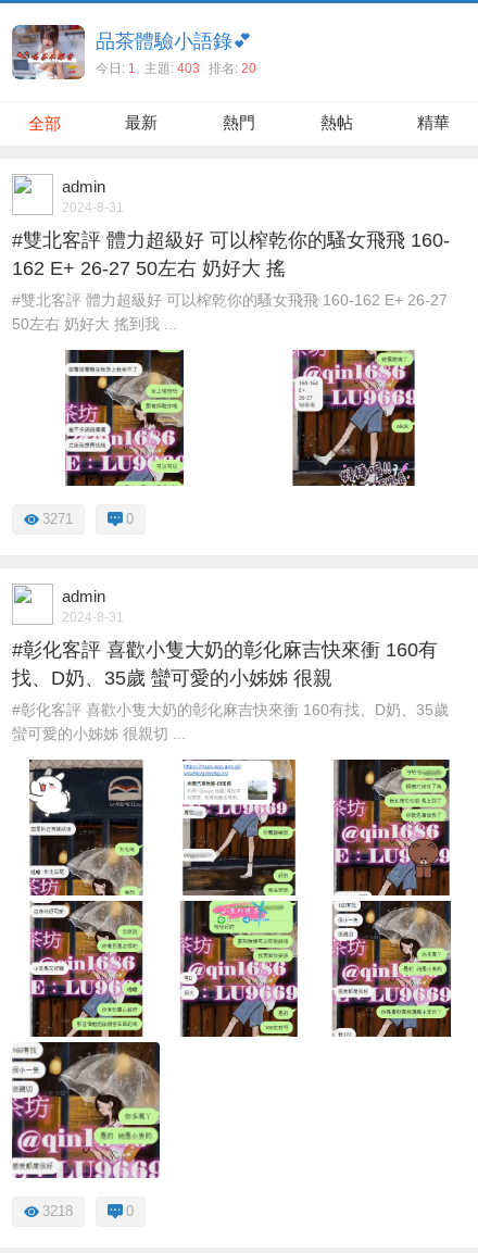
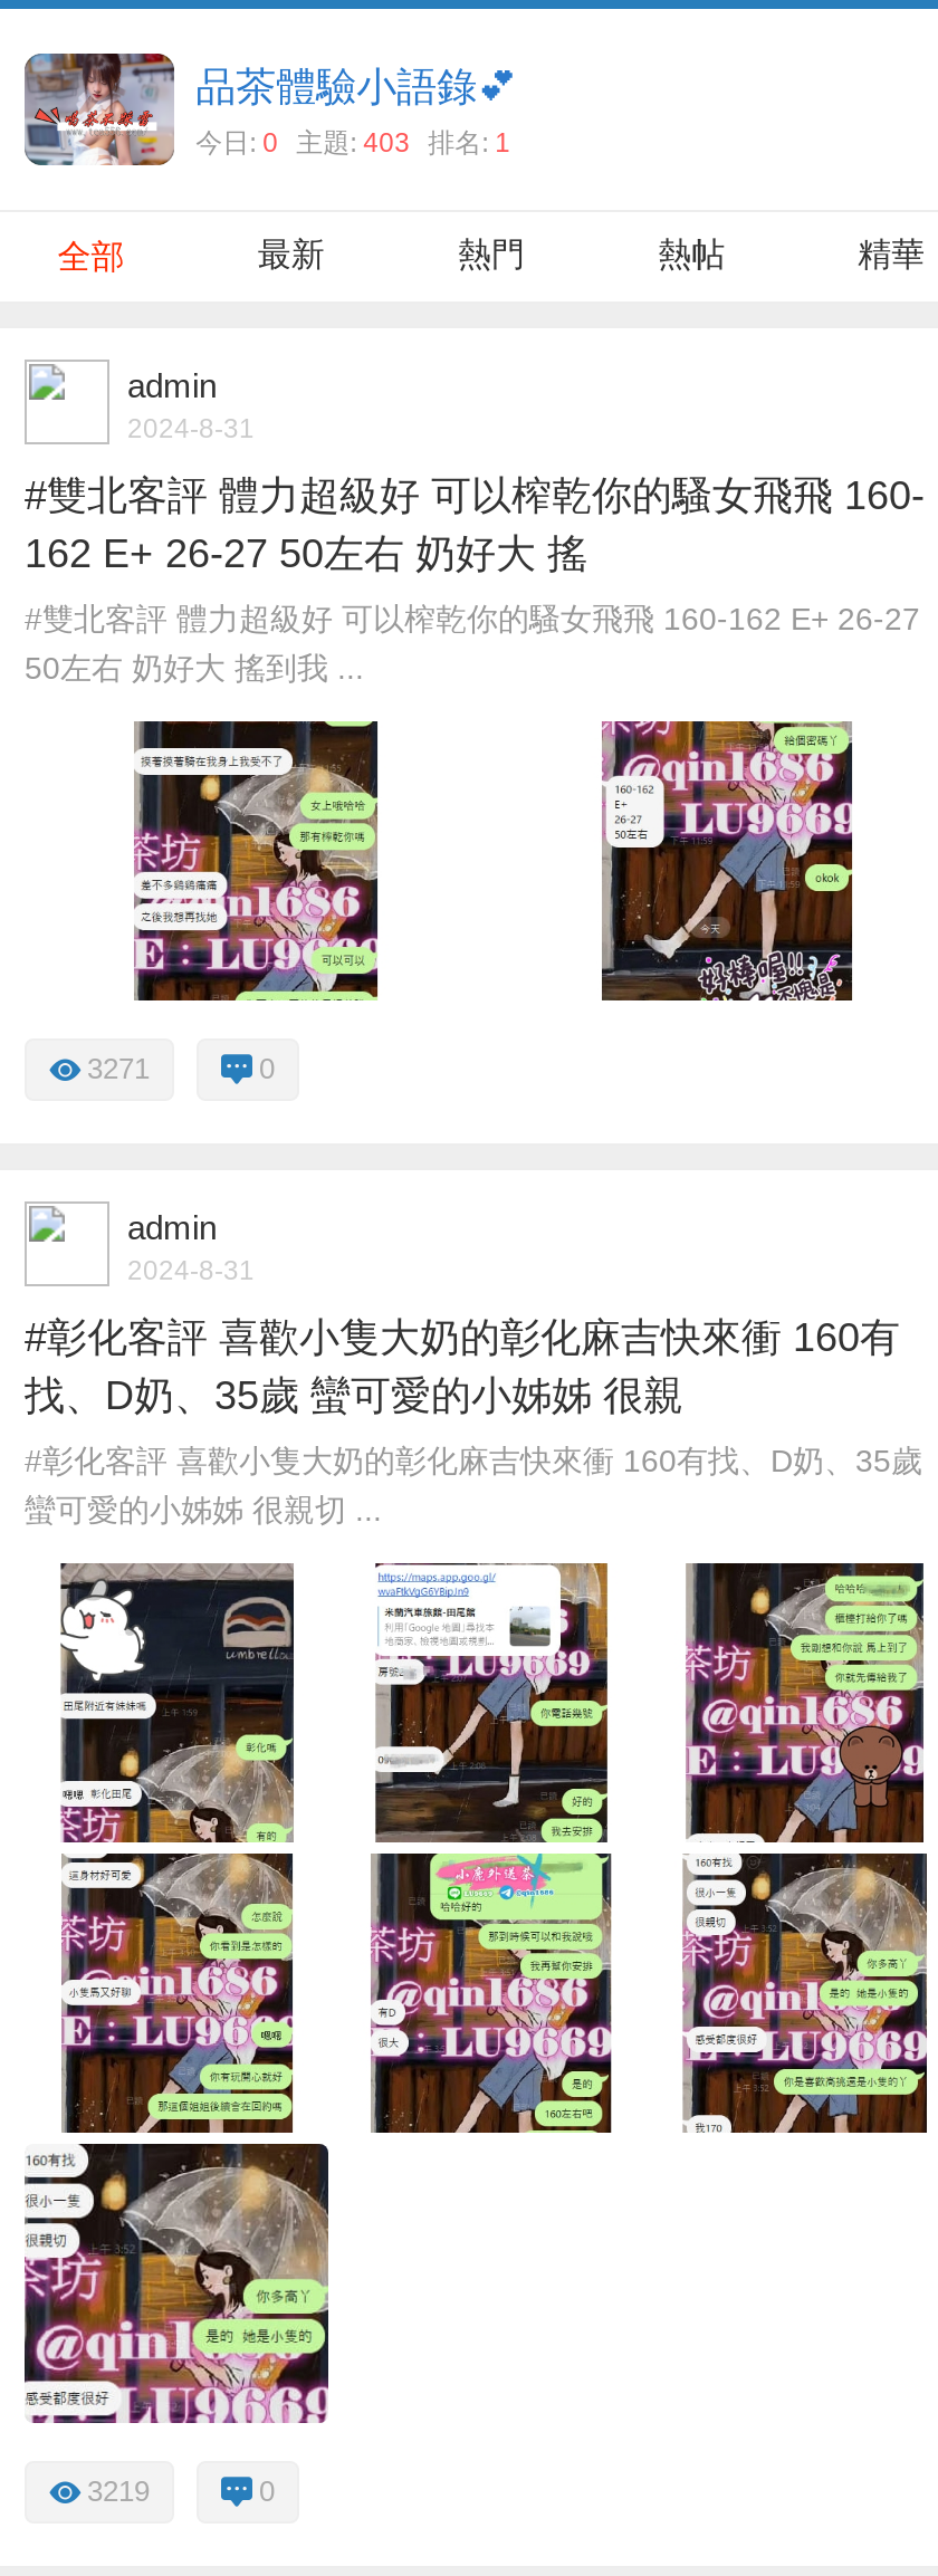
[95,61,256,76] 今日: 1 主題: 403 排名: 20 -> [196,127,511,159] 今日: 0 主題: 403 排名: 1
[42,1203,73,1219] 3218 -> [87,2474,150,2508] 3219

